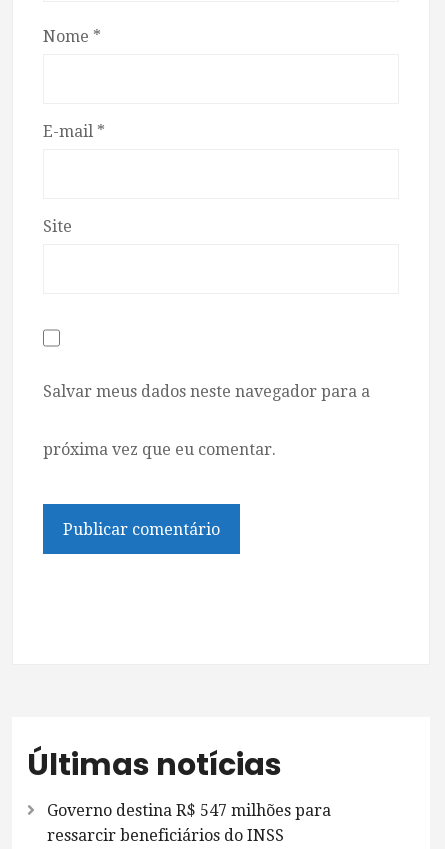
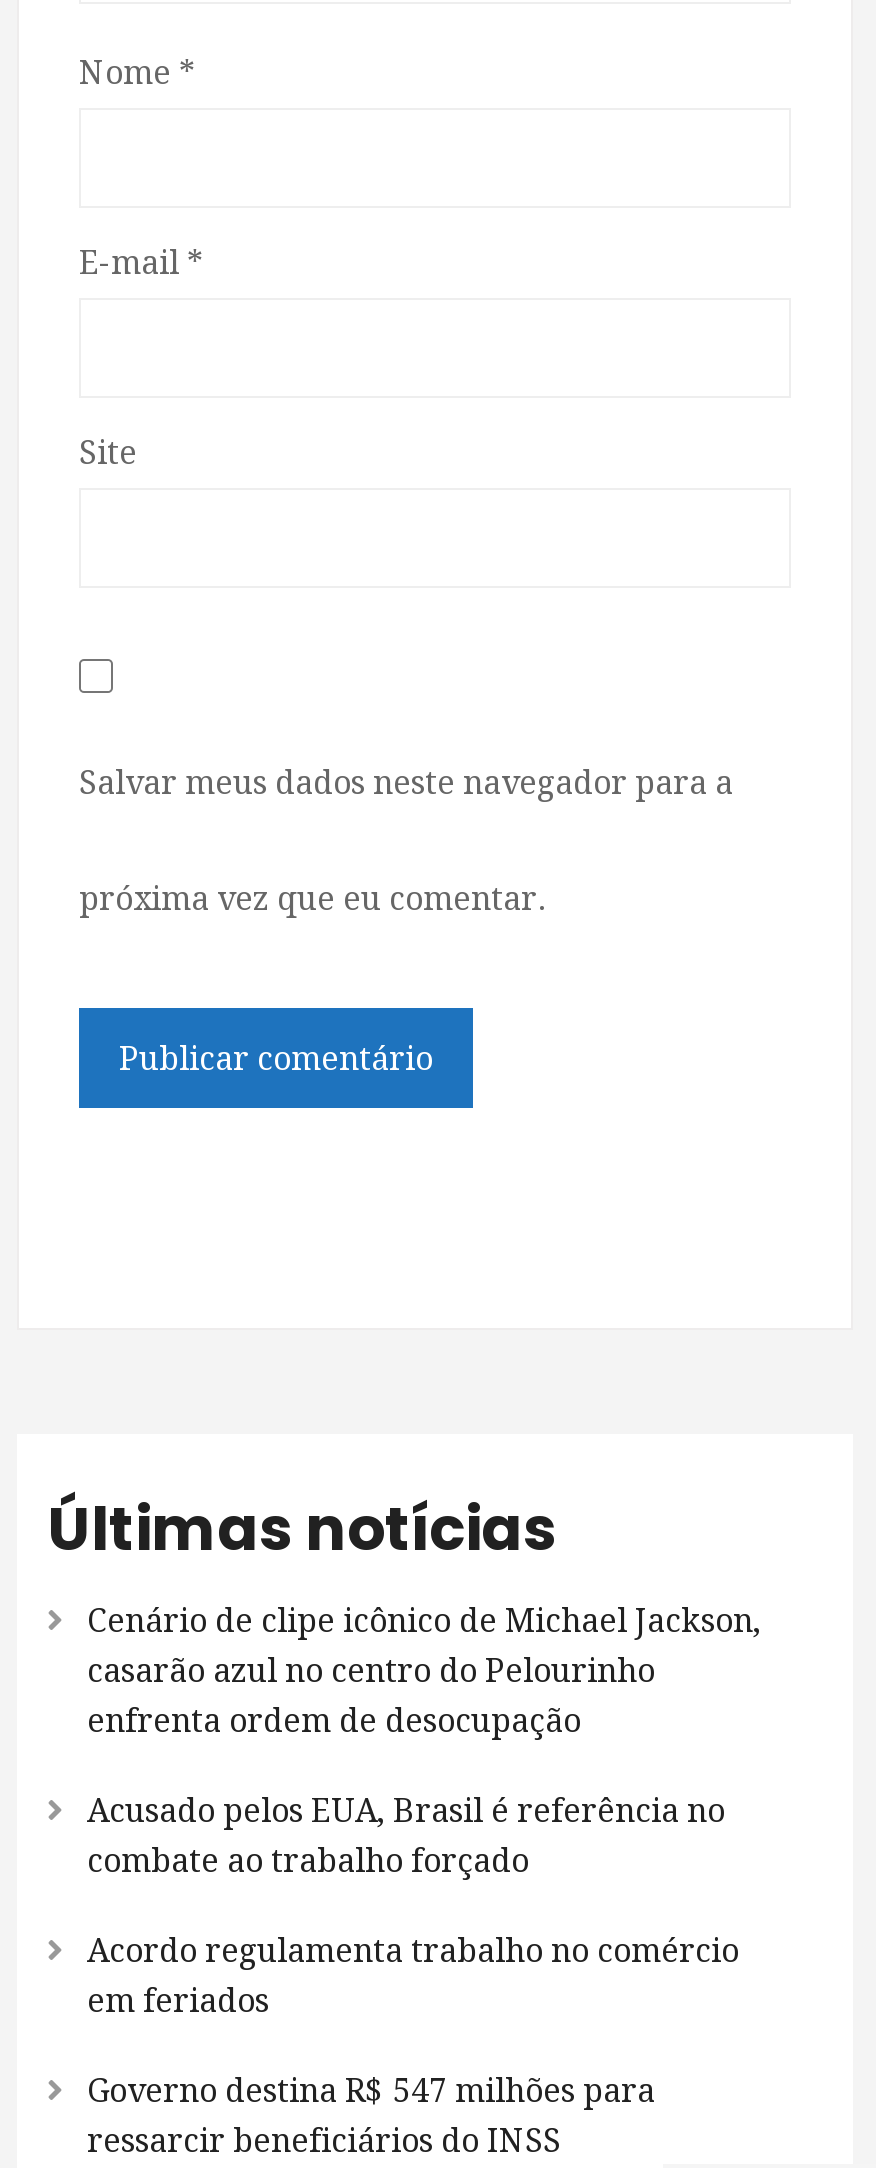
none -> [87,1602,761,2020] Cenário de clipe icônico de Michael Jackson, | casarão azul no centro do Pelourinho | enfrenta ordem de desocupação | Acusado pelos EUA, Brasil é referência no | combate ao trabalho forçado | Acordo regulamenta trabalho no comércio | em feriados

